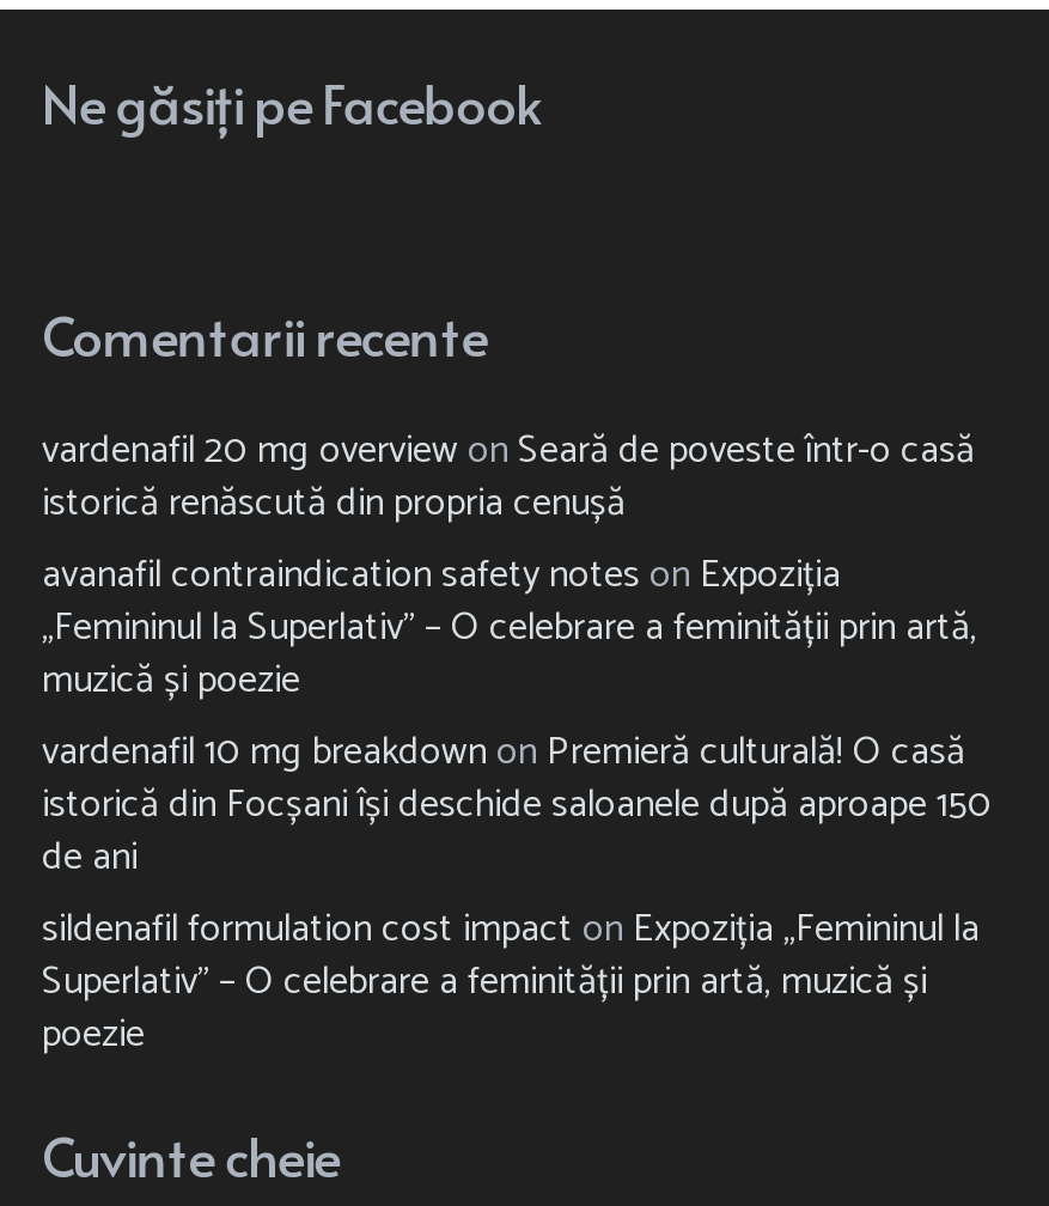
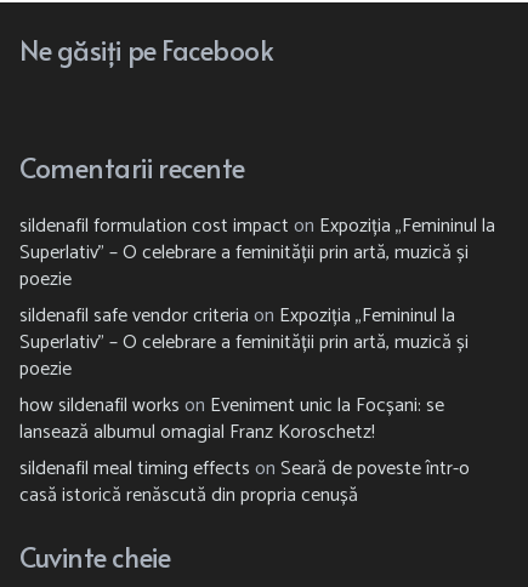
[42,419,992,890] vardenafil 20 mg overview on Seară de poveste într-o casă | istorică renăscută din propria cenușă | avanafil contraindication safety notes on Expoziția | „Femininul la Superlativ” – O celebrare a feminității prin artă, | muzică și poezie | vardenafil 10 mg breakdown on Premieră culturală! O casă | istorică din Focșani își deschide saloanele după aproape 150 | de ani -> none
moved [42,898,980,1067] -> [19,209,495,295]: sildenafil formulation cost impact on Expoziția „Femininul la | Superlativ” – O celebrare a feminității prin artă, muzică și | poezie
none -> [19,299,470,511] sildenafil safe vendor criteria on Expoziția „Femininul la | Superlativ” – O celebrare a feminității prin artă, muzică și | poezie | how sildenafil works on Eveniment unic la Focșani: se | lansează albumul omagial Franz Koroschetz! | sildenafil meal timing effects on Seară de poveste într-o | casă istorică renăscută din propria cenușă

